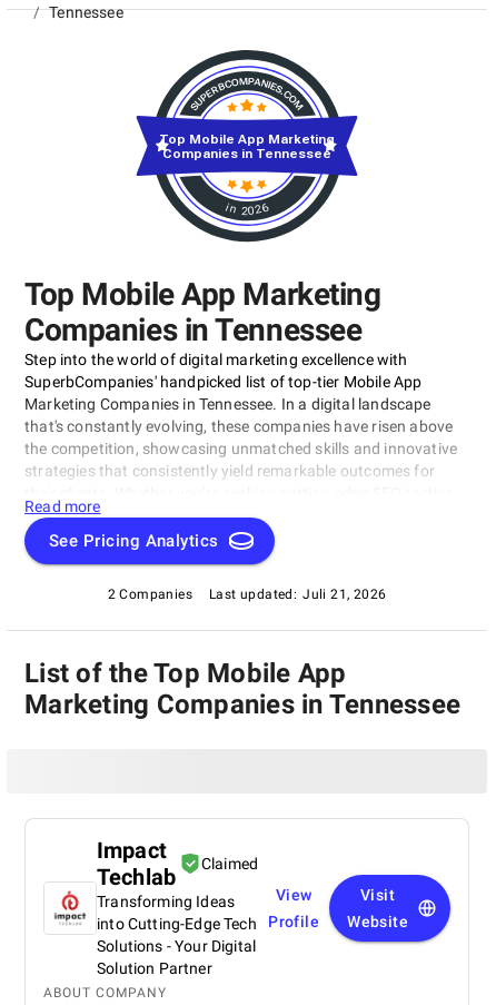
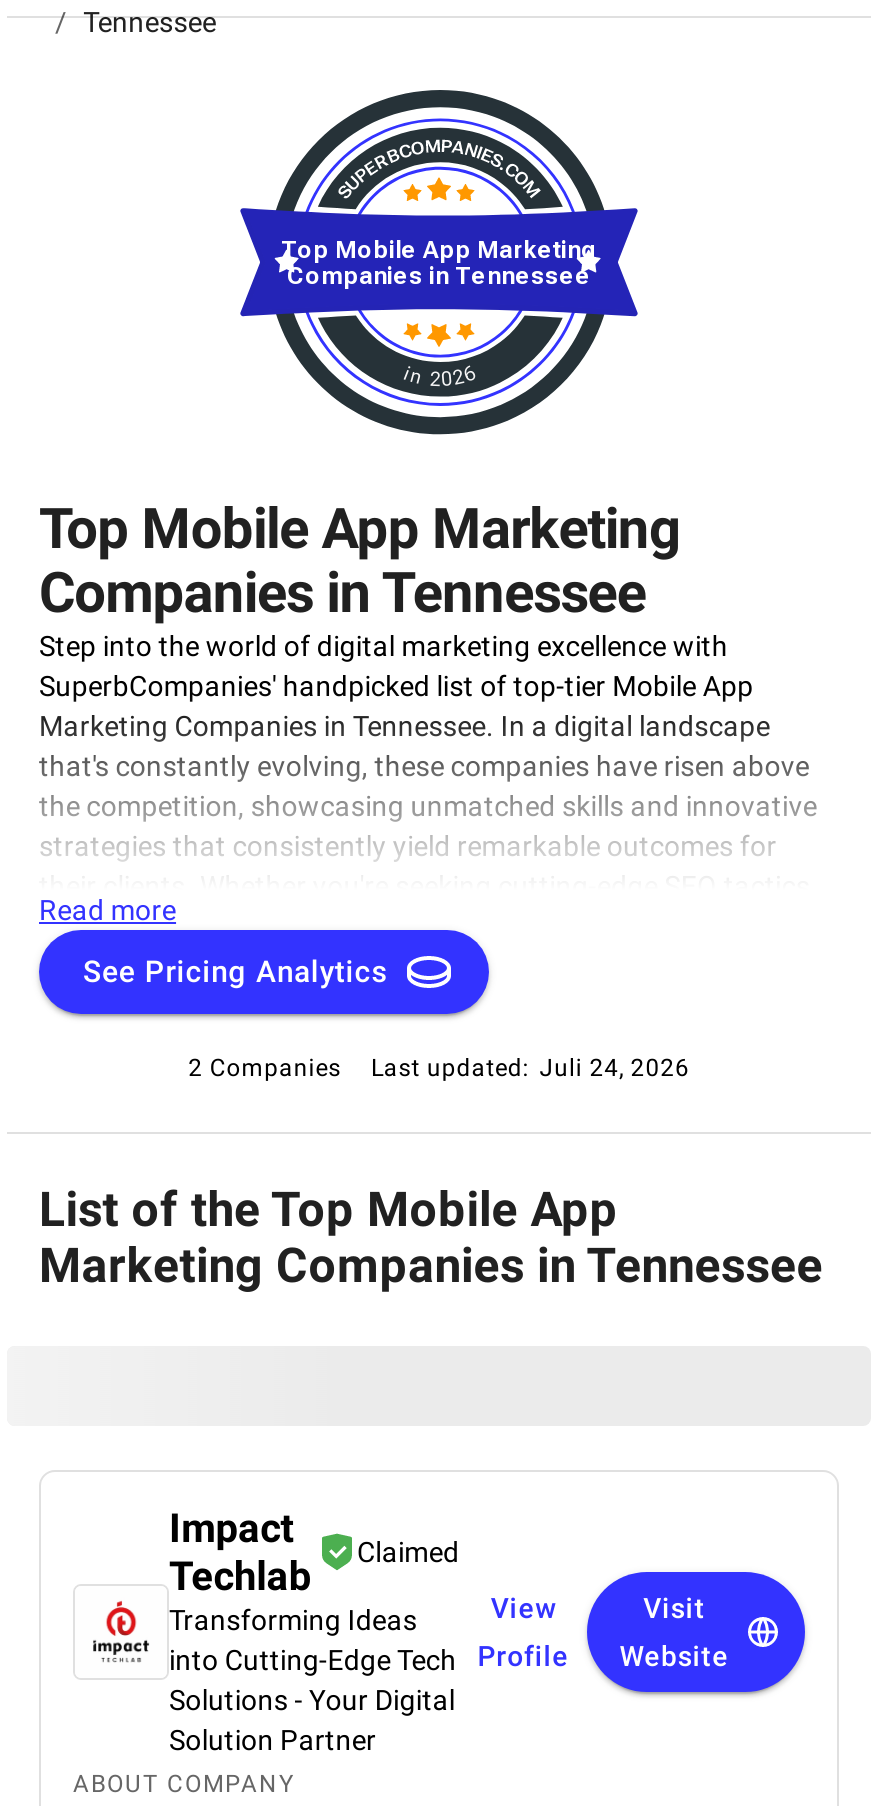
[209,587,386,602] Last updated: Juli 21, 2026 -> [371,1054,690,1082] Last updated: Juli 24, 2026

